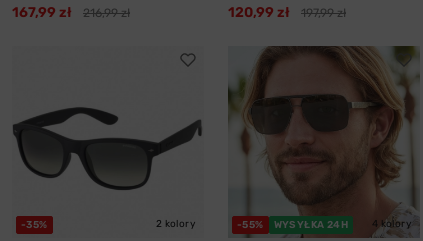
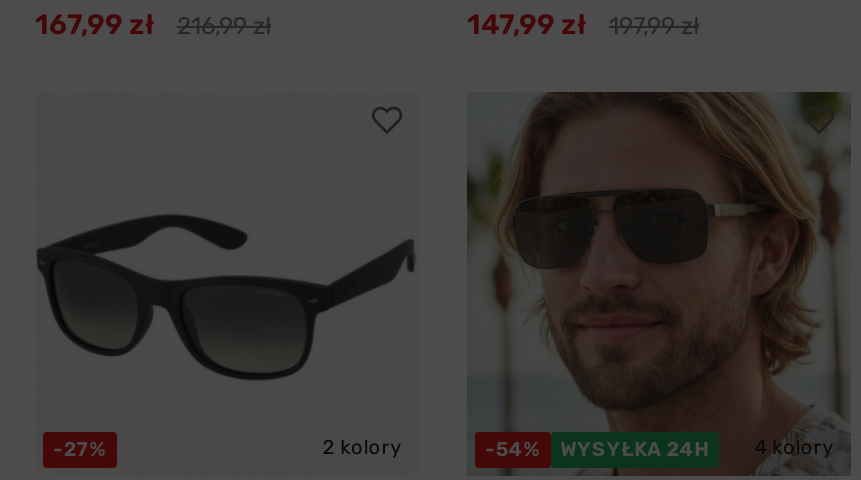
[228,4,290,21] 120,99 zł -> [467,8,587,42] 147,99 zł
[21,219,48,231] -35% -> [53,438,106,462] -27%
[237,219,264,231] -55% -> [485,438,540,462] -54%

